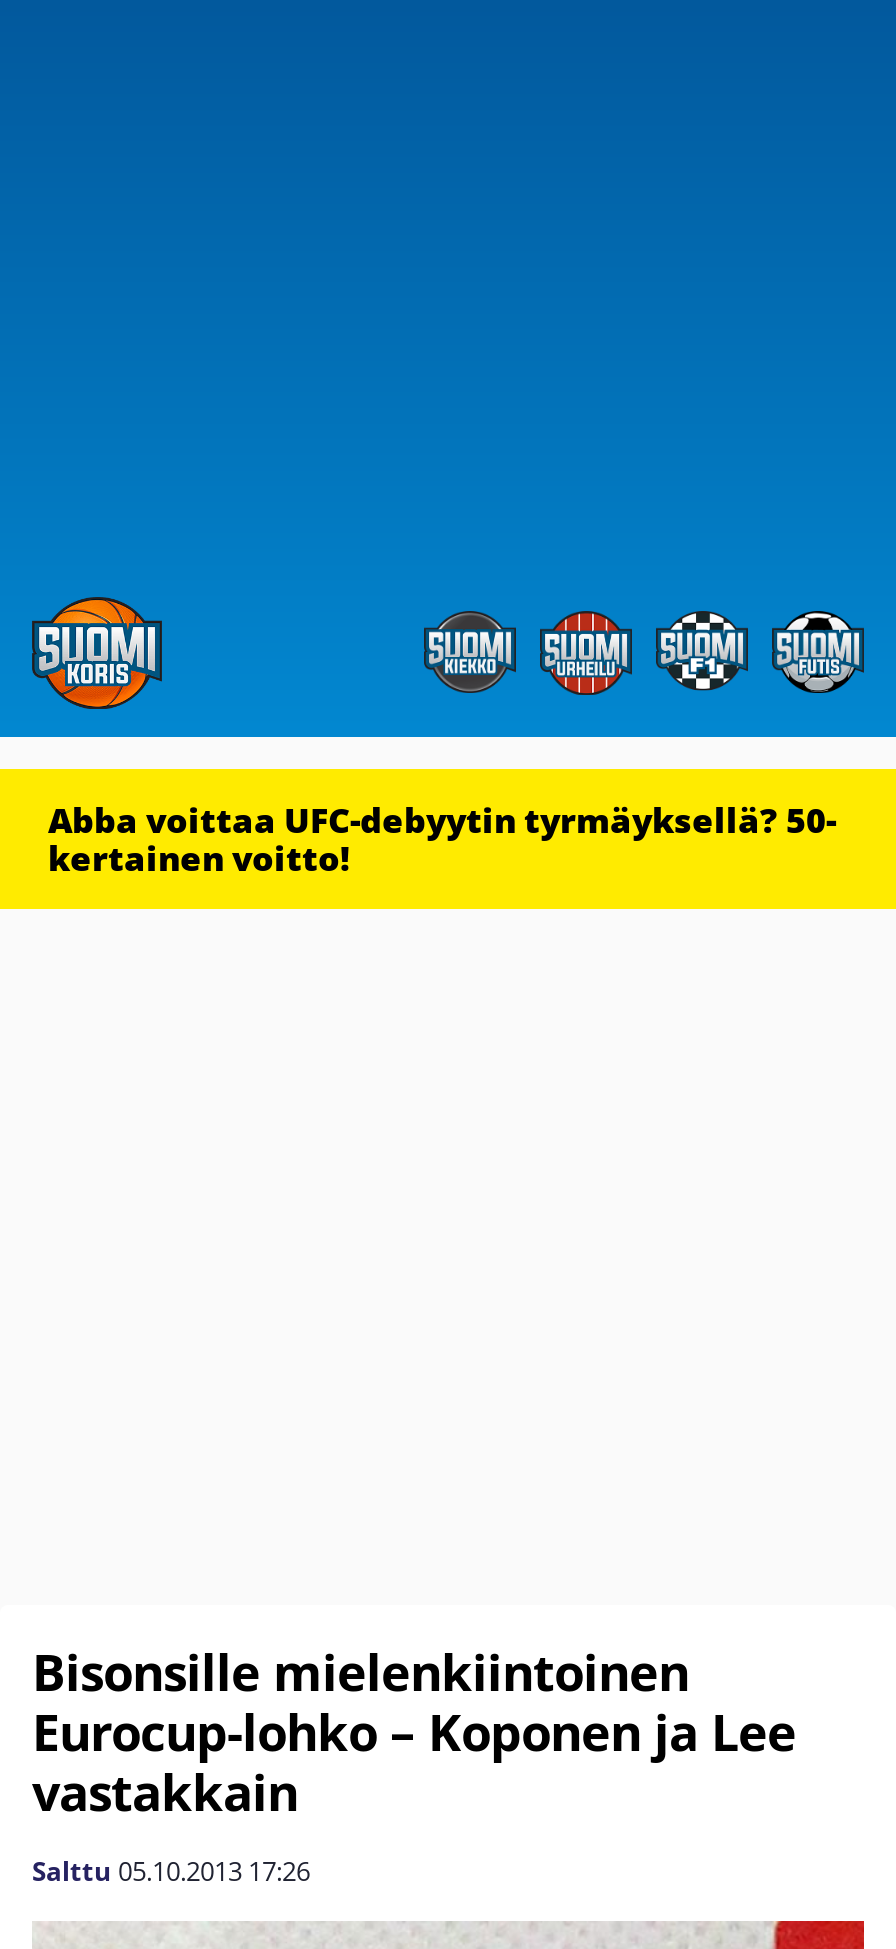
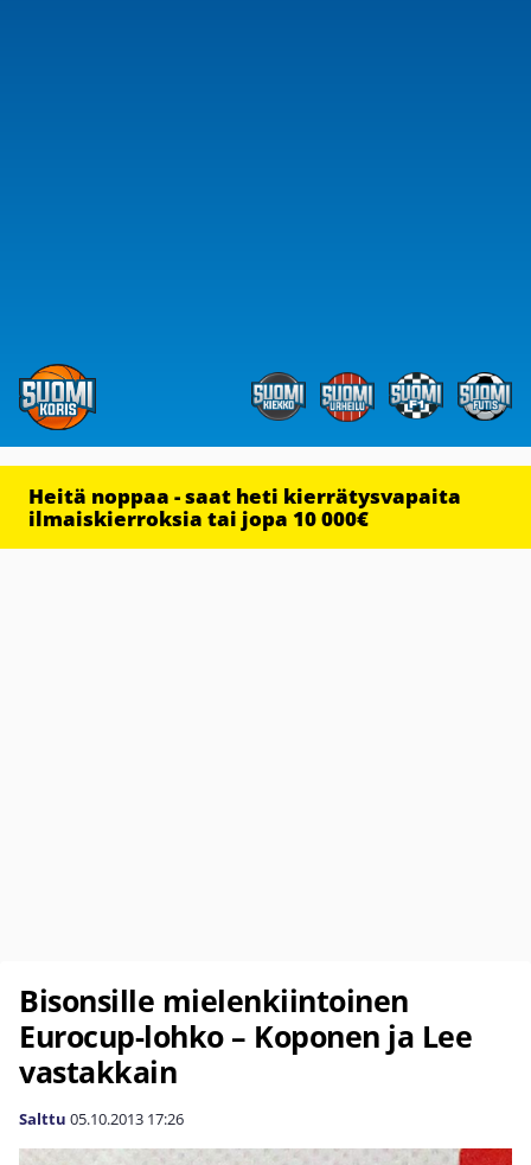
[48,797,836,881] Abba voittaa UFC-debyytin tyrmäyksellä? 50- | kertainen voitto! -> [28,482,461,532] Heitä noppaa - saat heti kierrätysvapaita | ilmaiskierroksia tai jopa 10 000€

